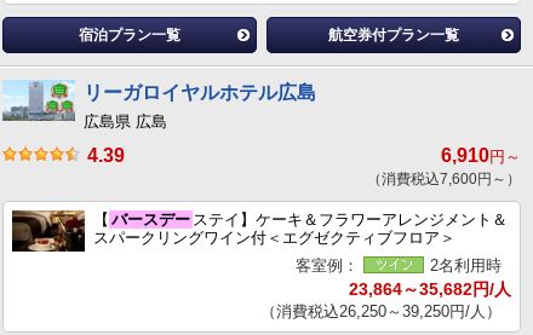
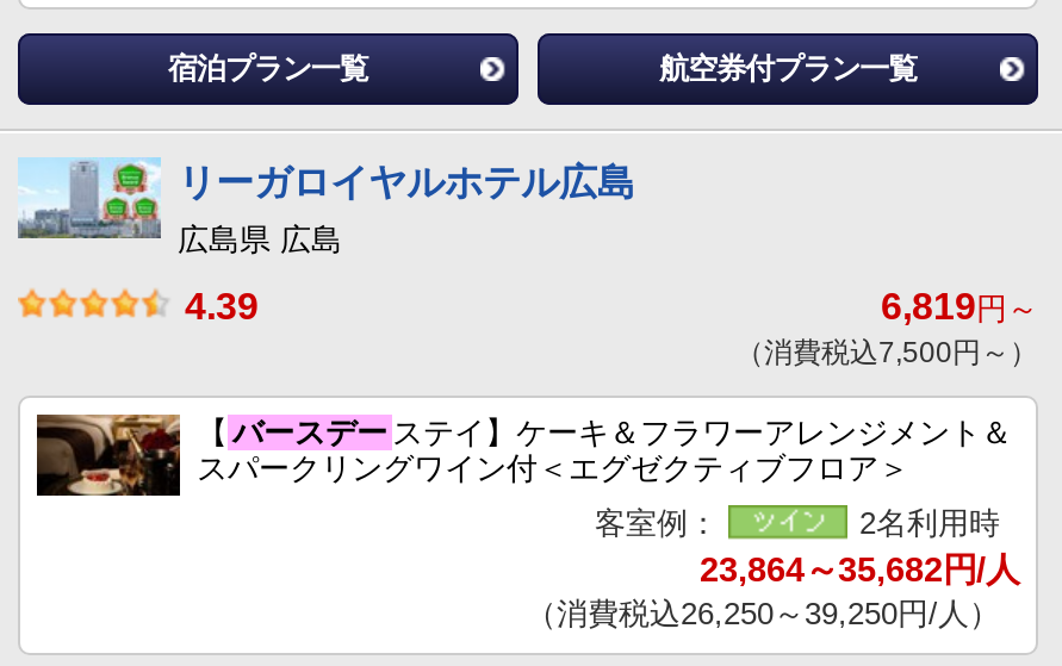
[441,145,521,166] 6,910円～ -> [881,286,1038,326] 6,819円～
[367,171,521,187] （消費税込7,600円～） -> [735,336,1038,369] （消費税込7,500円～）

